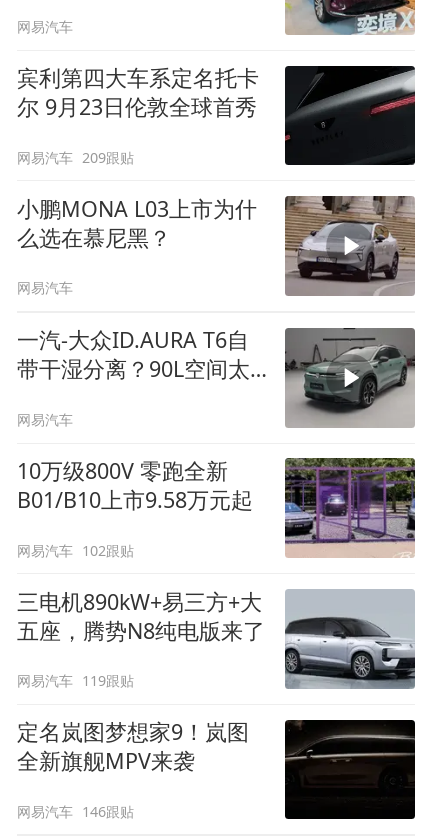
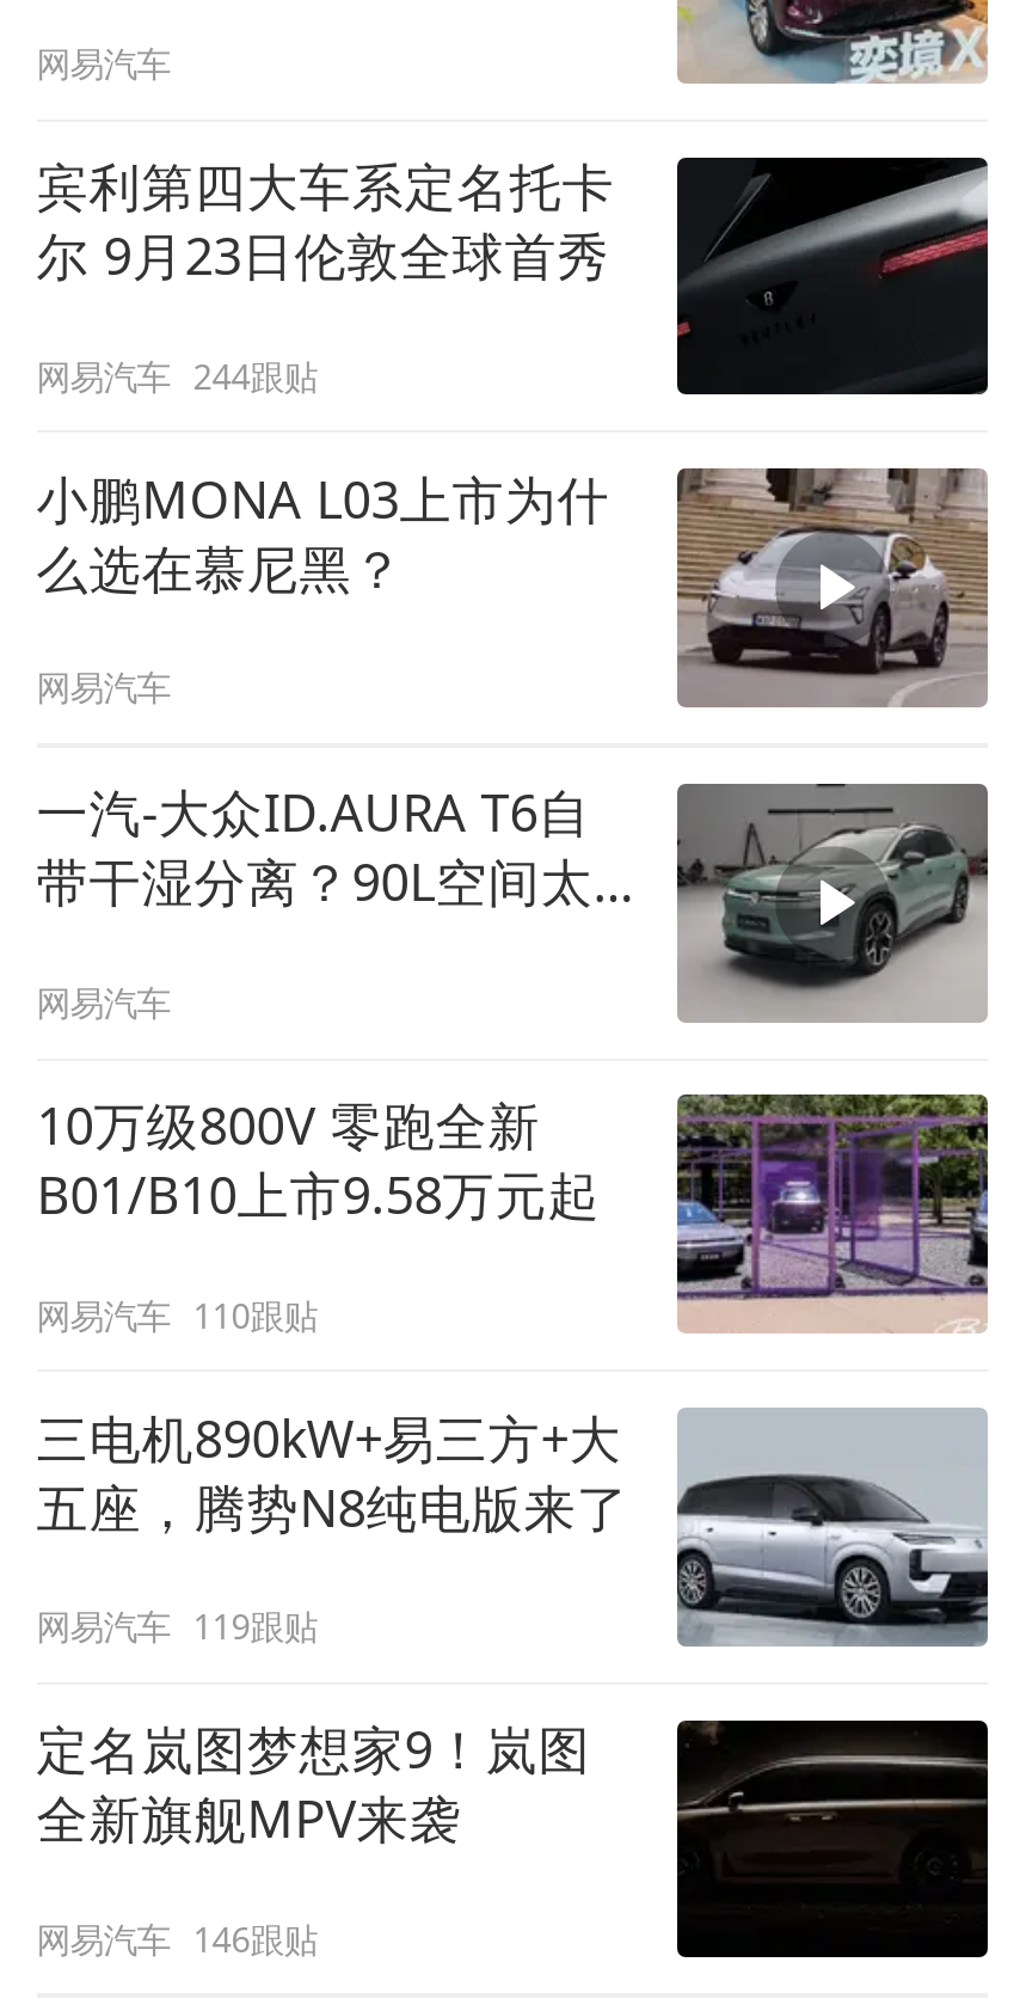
[17,148,134,167] 网易汽车 209跟贴 -> [36,353,317,398] 网易汽车 244跟贴
[17,541,134,560] 网易汽车 102跟贴 -> [36,1292,317,1337] 网易汽车 110跟贴

